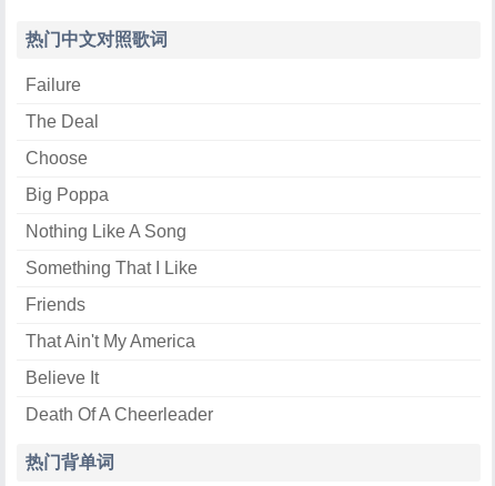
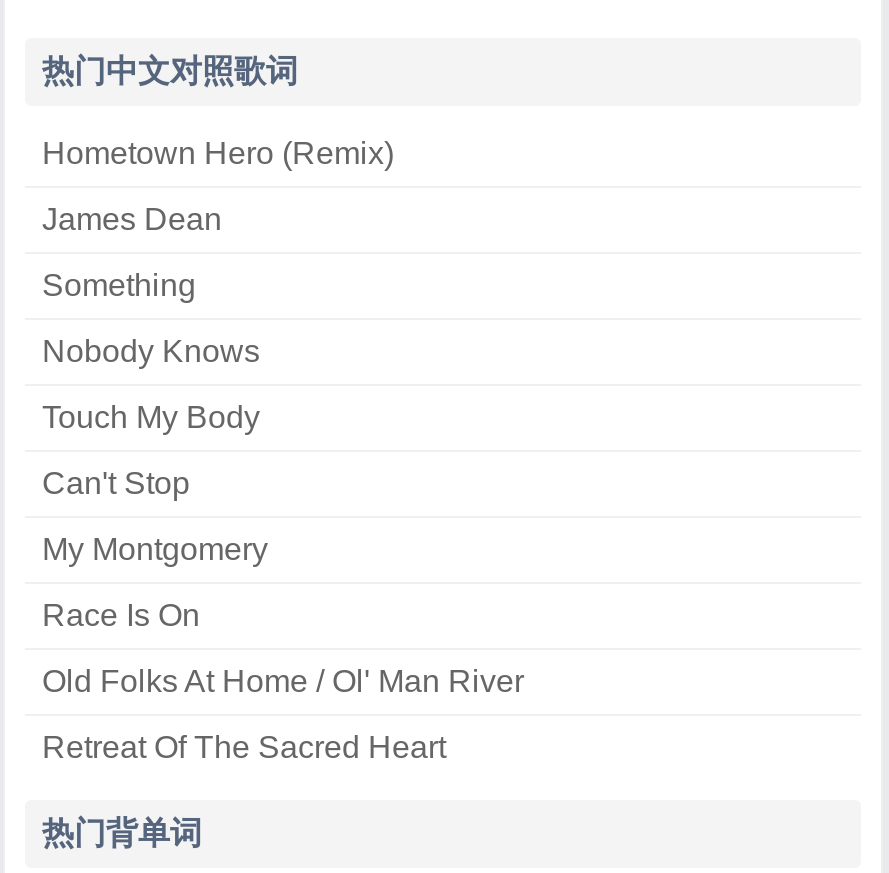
[26,76,82,95] Failure -> [42,137,394,171] Hometown Hero (Remix)
[26,113,99,131] The Deal -> [42,203,222,237] James Dean
[26,149,88,168] Choose -> [42,269,196,303] Something
[26,186,109,205] Big Poppa -> [42,335,260,369] Nobody Knows
[26,222,187,241] Nothing Like A Song -> [42,401,260,435] Touch My Body
[26,259,198,278] Something That I Like -> [42,467,190,501] Can't Stop
[26,296,86,314] Friends -> [42,533,268,567] My Montgomery
[26,332,196,351] That Ain't My America -> [42,599,200,633] Race Is On
[26,369,99,388] Believe It -> [42,665,524,699] Old Folks At Home / Ol' Man River
[26,405,214,424] Death Of A Cheerleader -> [42,731,446,765] Retreat Of The Sacred Heart

